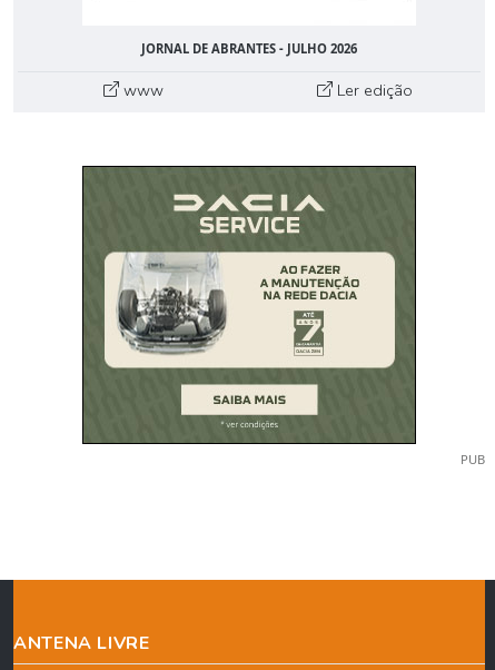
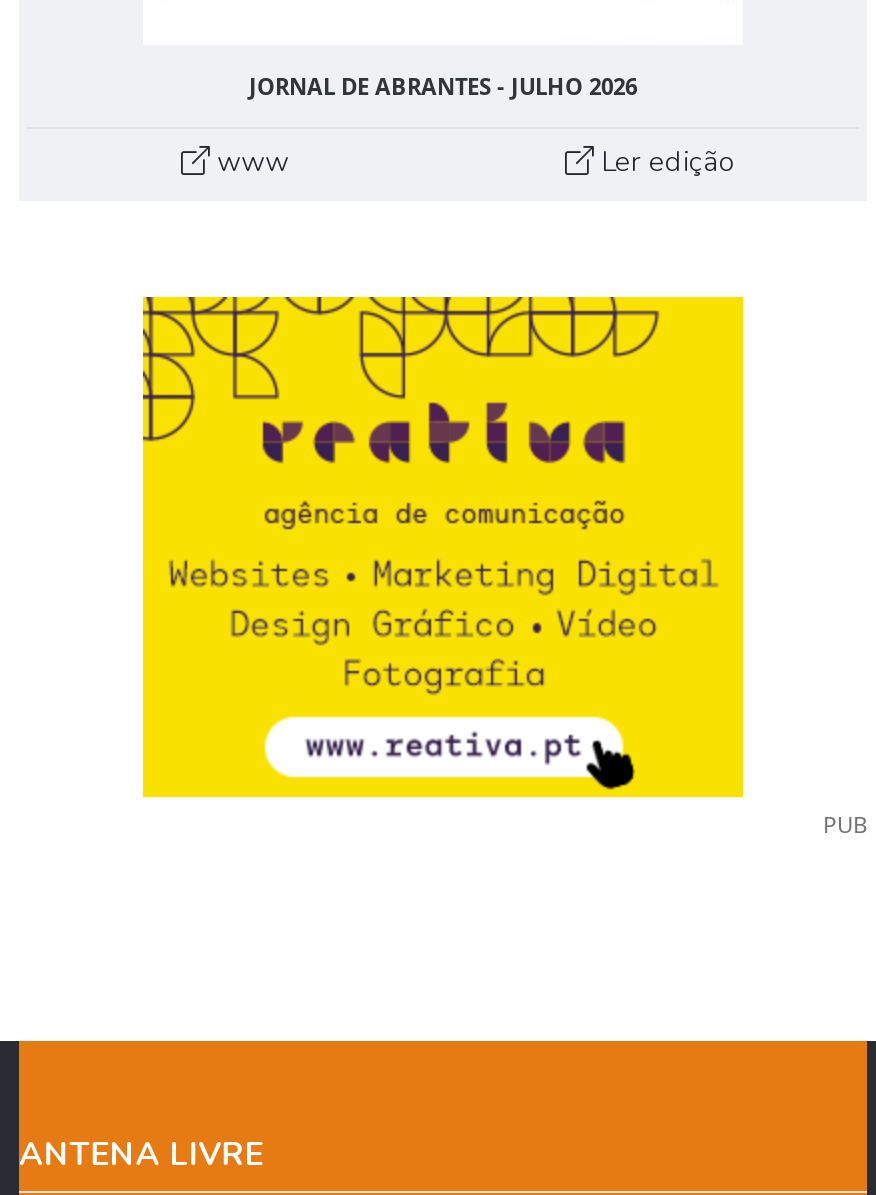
[81,165,417,445] [image] -> [141,294,745,800] [image]

